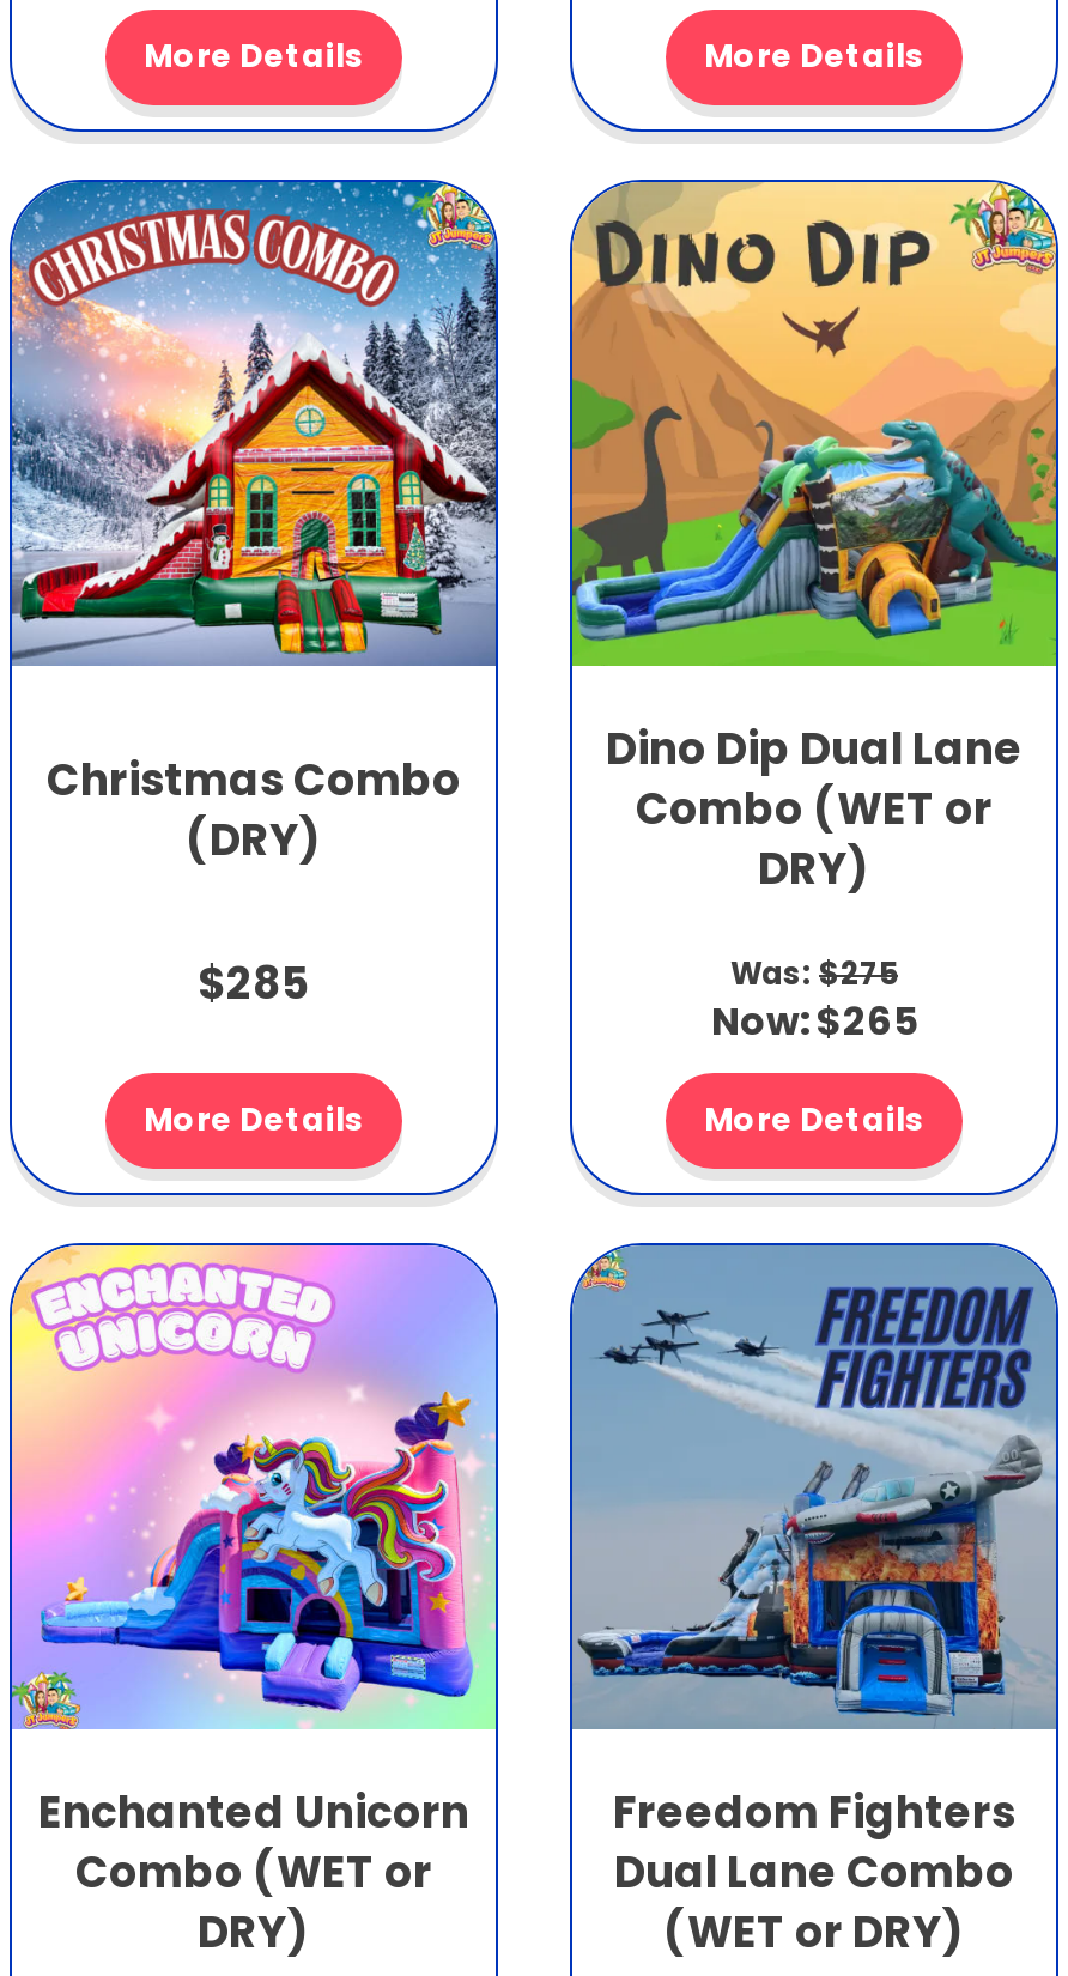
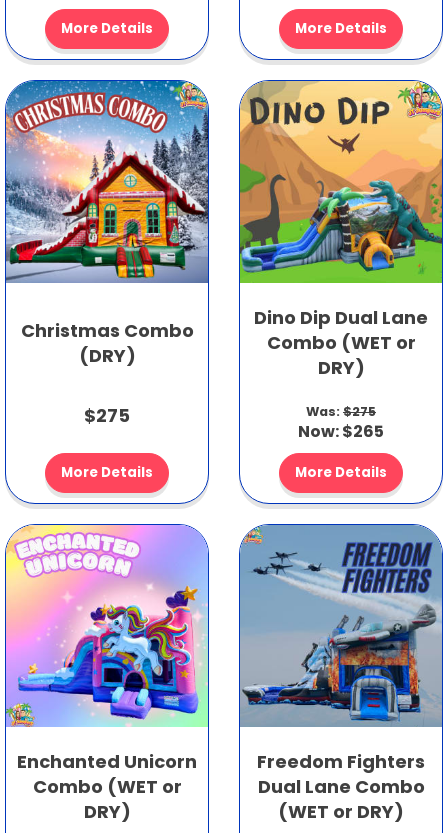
[198,953,310,1012] $285 -> [84,403,130,428] $275

